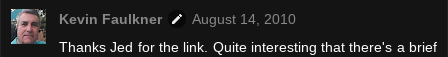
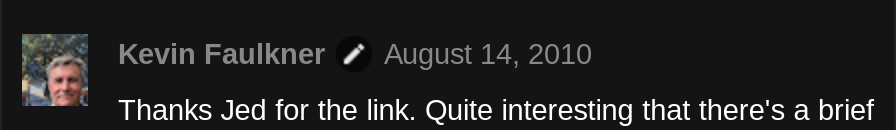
[10,8,47,45] [image] -> [20,32,92,108] [image]

